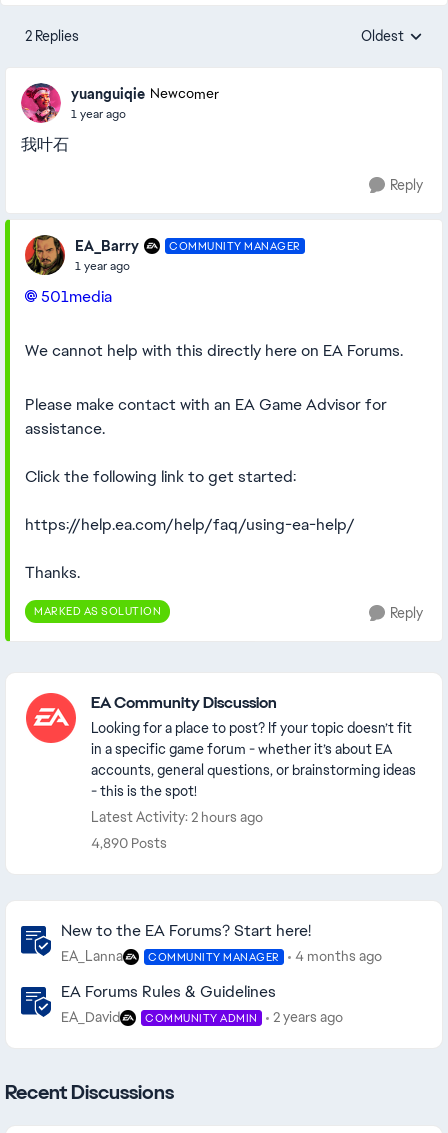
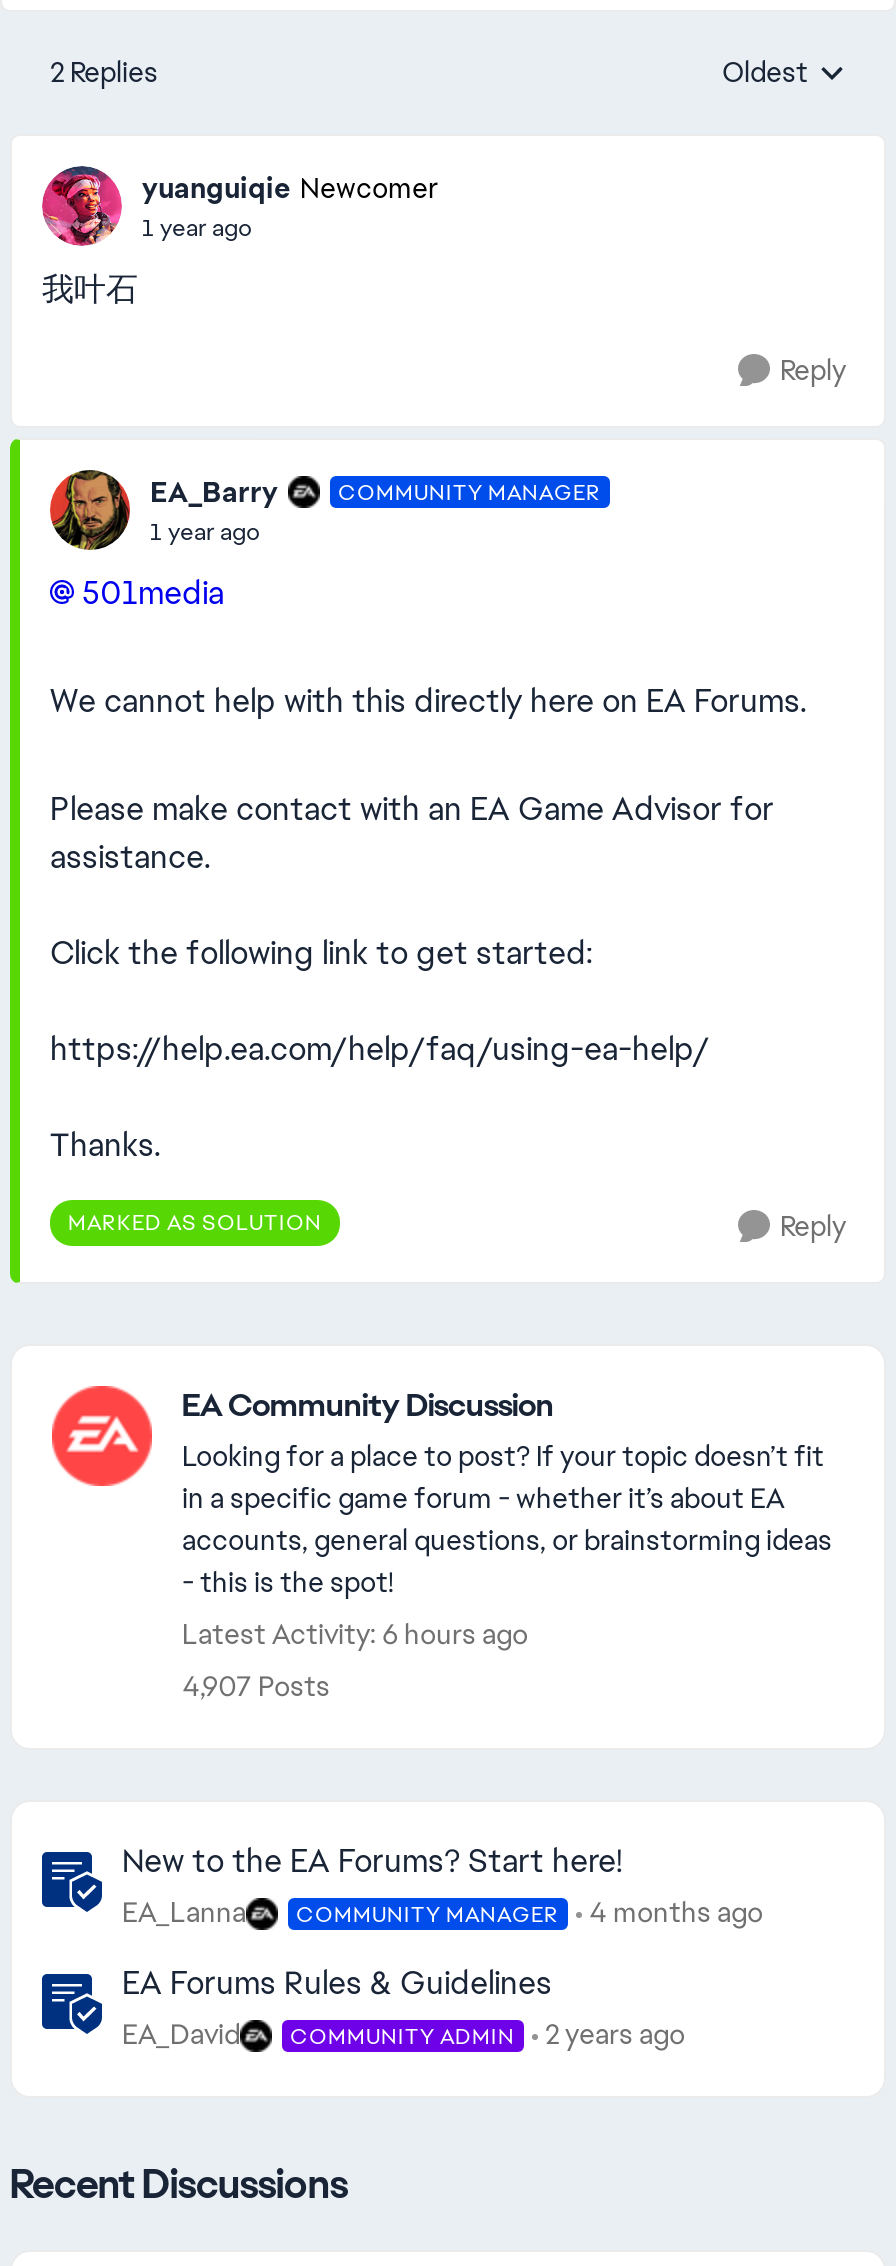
[91,808,263,826] Latest Activity: 2 hours ago -> [182,1616,528,1652] Latest Activity: 6 hours ago
[91,834,167,852] 4,890 Posts -> [182,1668,330,1704] 4,907 Posts

